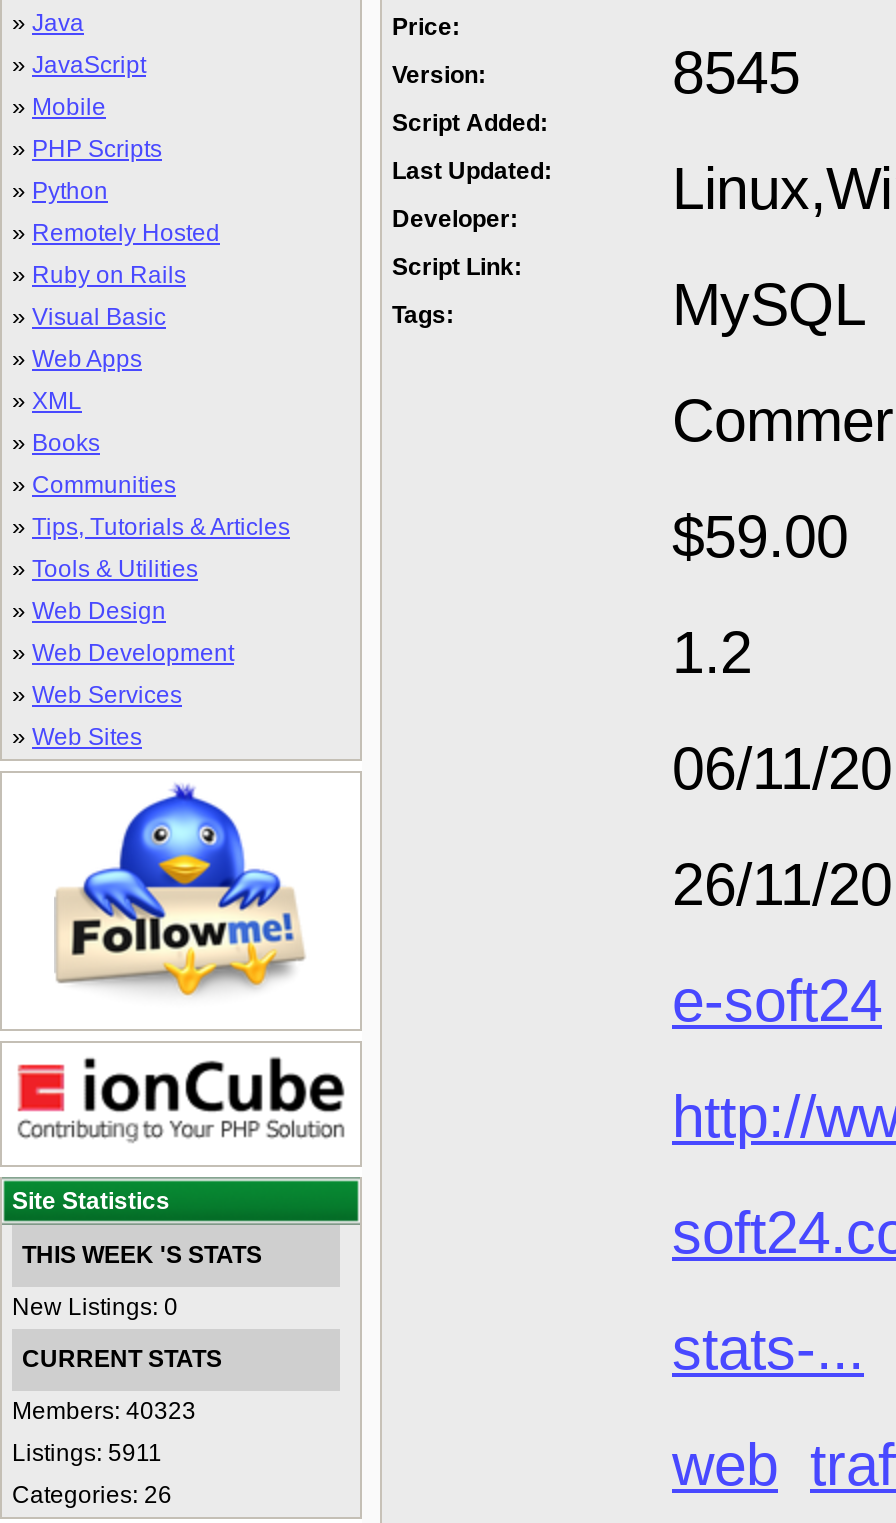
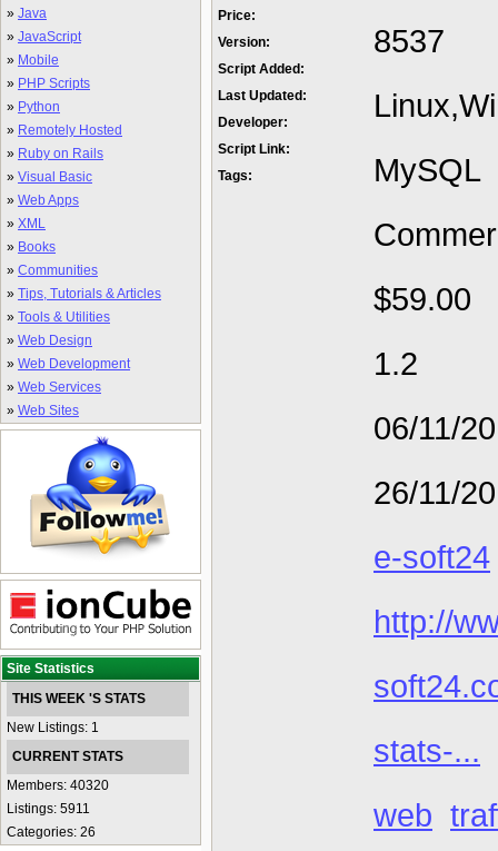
[672,39,800,105] 8545 -> [373,22,445,59] 8537
[12,1293,178,1321] New Listings: 0 -> [7,720,99,735] New Listings: 1
[12,1397,196,1425] Members: 40323 -> [7,778,109,793] Members: 40320

